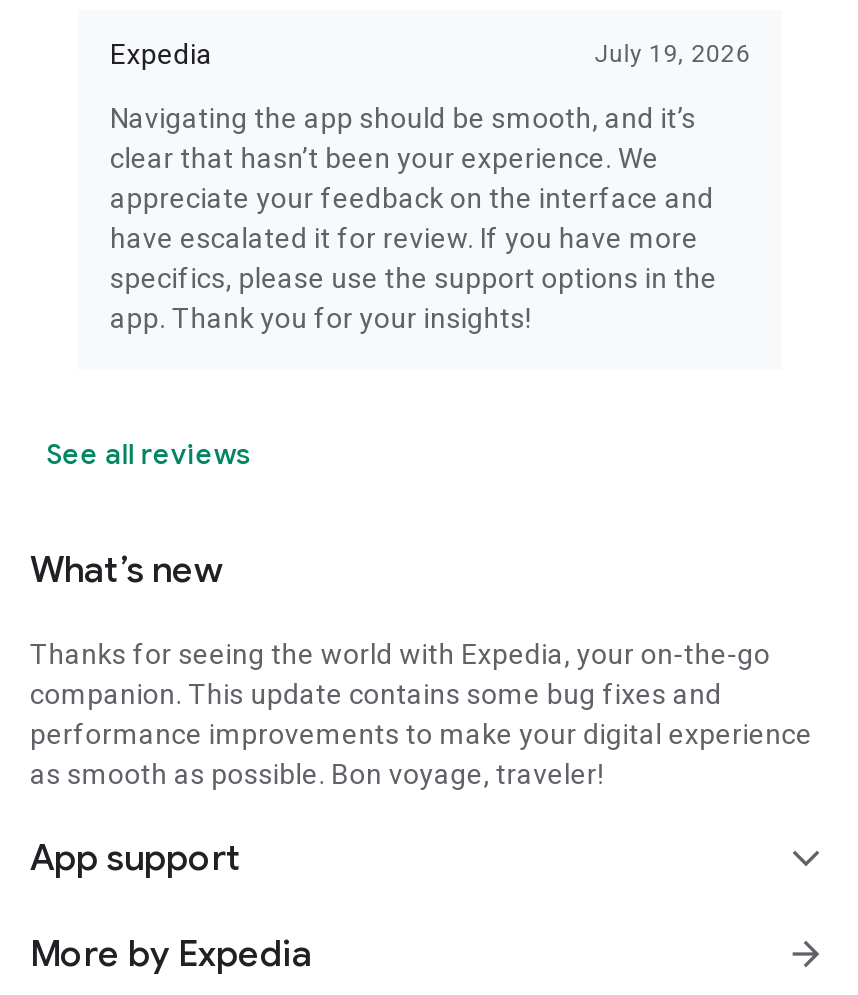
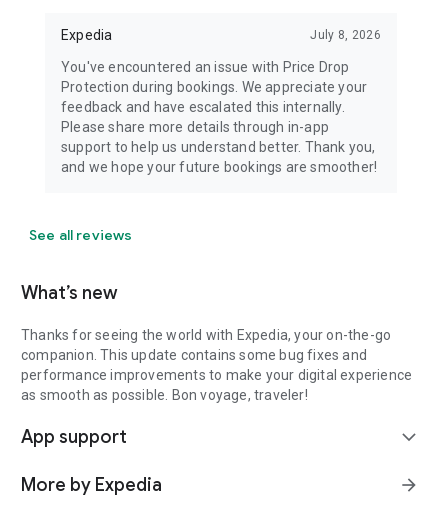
[594,40,750,68] July 19, 2026 -> [310,28,381,42] July 8, 2026
[110,102,717,334] Navigating the app should be smooth, and it’s | clear that hasn’t been your experience. We | appreciate your feedback on the interface and | have escalated it for review. If you have more | specifics, please use the support options in the | app. Thank you for your insights! -> [61,59,377,175] You've encountered an issue with Price Drop | Protection during bookings. We appreciate your | feedback and have escalated this internally. | Please share more details through in-app | support to help us understand better. Thank you, | and we hope your future bookings are smoother!

